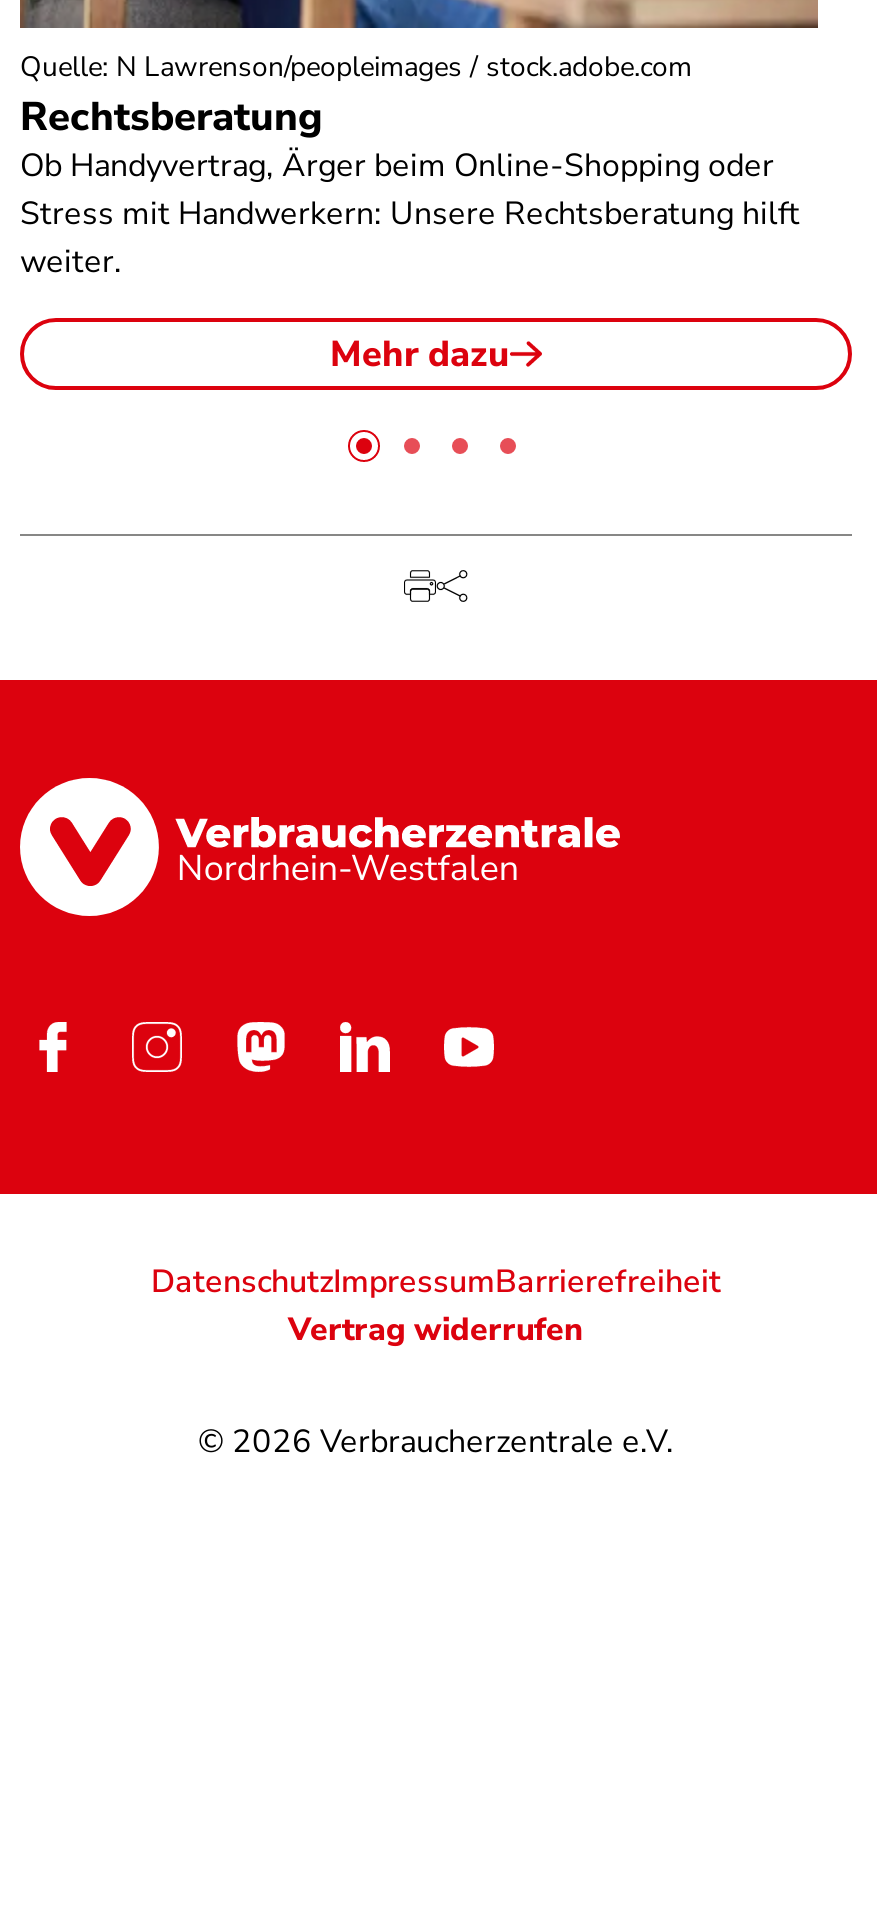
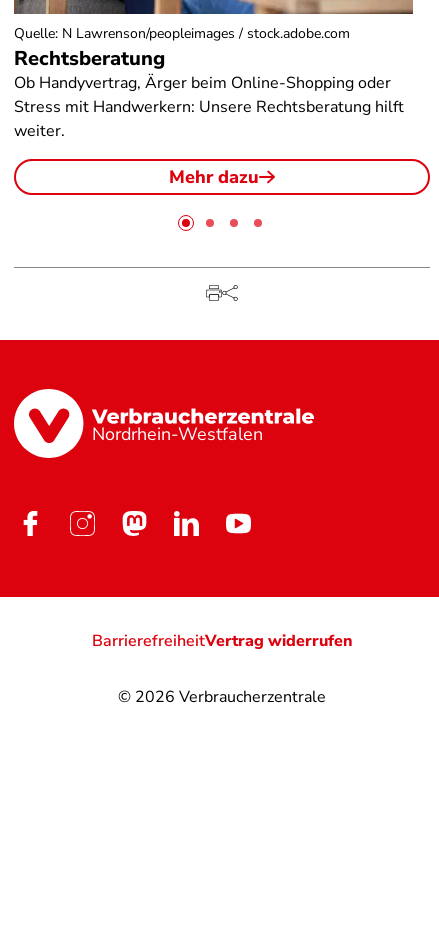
[151,1261,721,1353] DatenschutzImpressumBarrierefreiheit | Vertrag widerrufen -> [91,630,352,652] BarrierefreiheitVertrag widerrufen
[198,1421,674,1465] © 2026 Verbraucherzentrale e.V. -> [118,686,326,708] © 2026 Verbraucherzentrale

